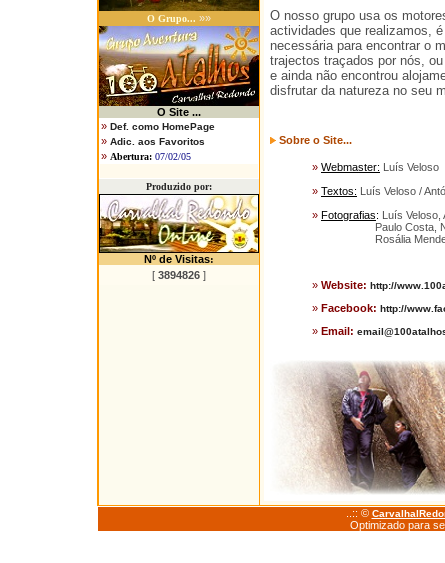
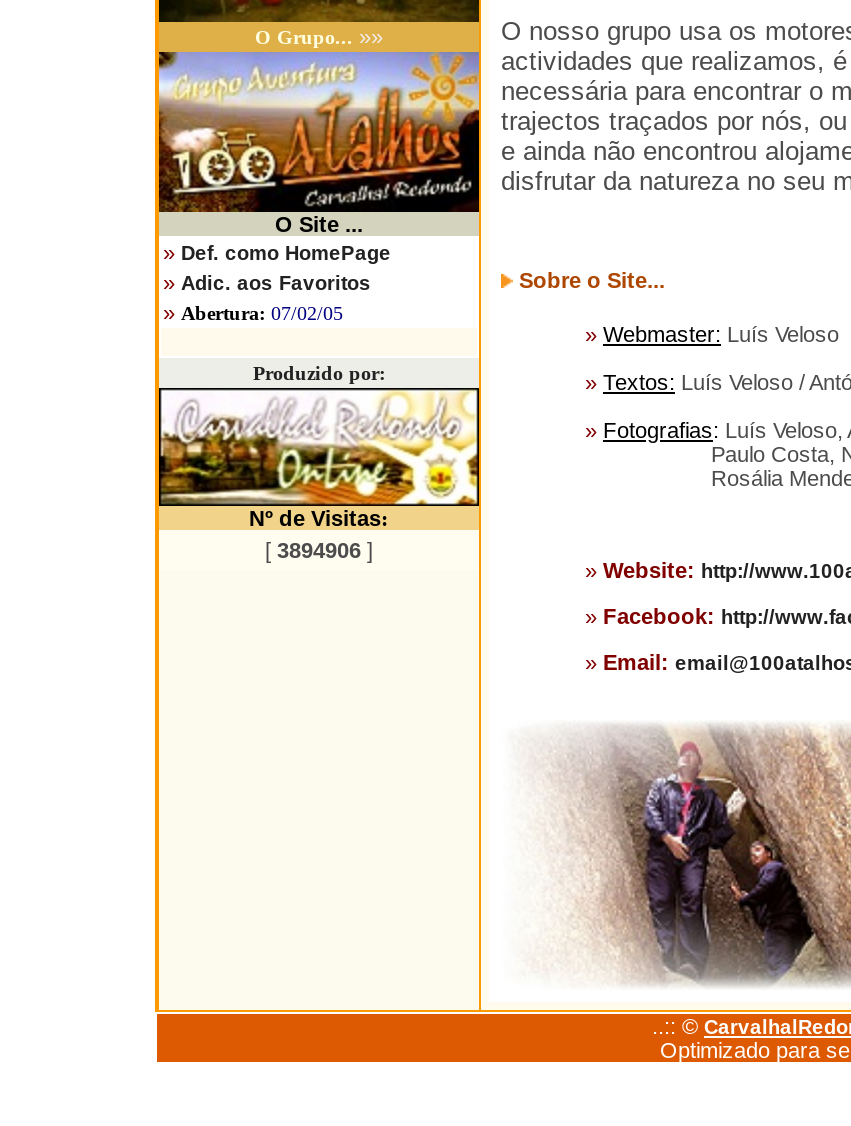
[152,269,206,281] [ 3894826] -> [265,538,373,562] [ 3894906]

